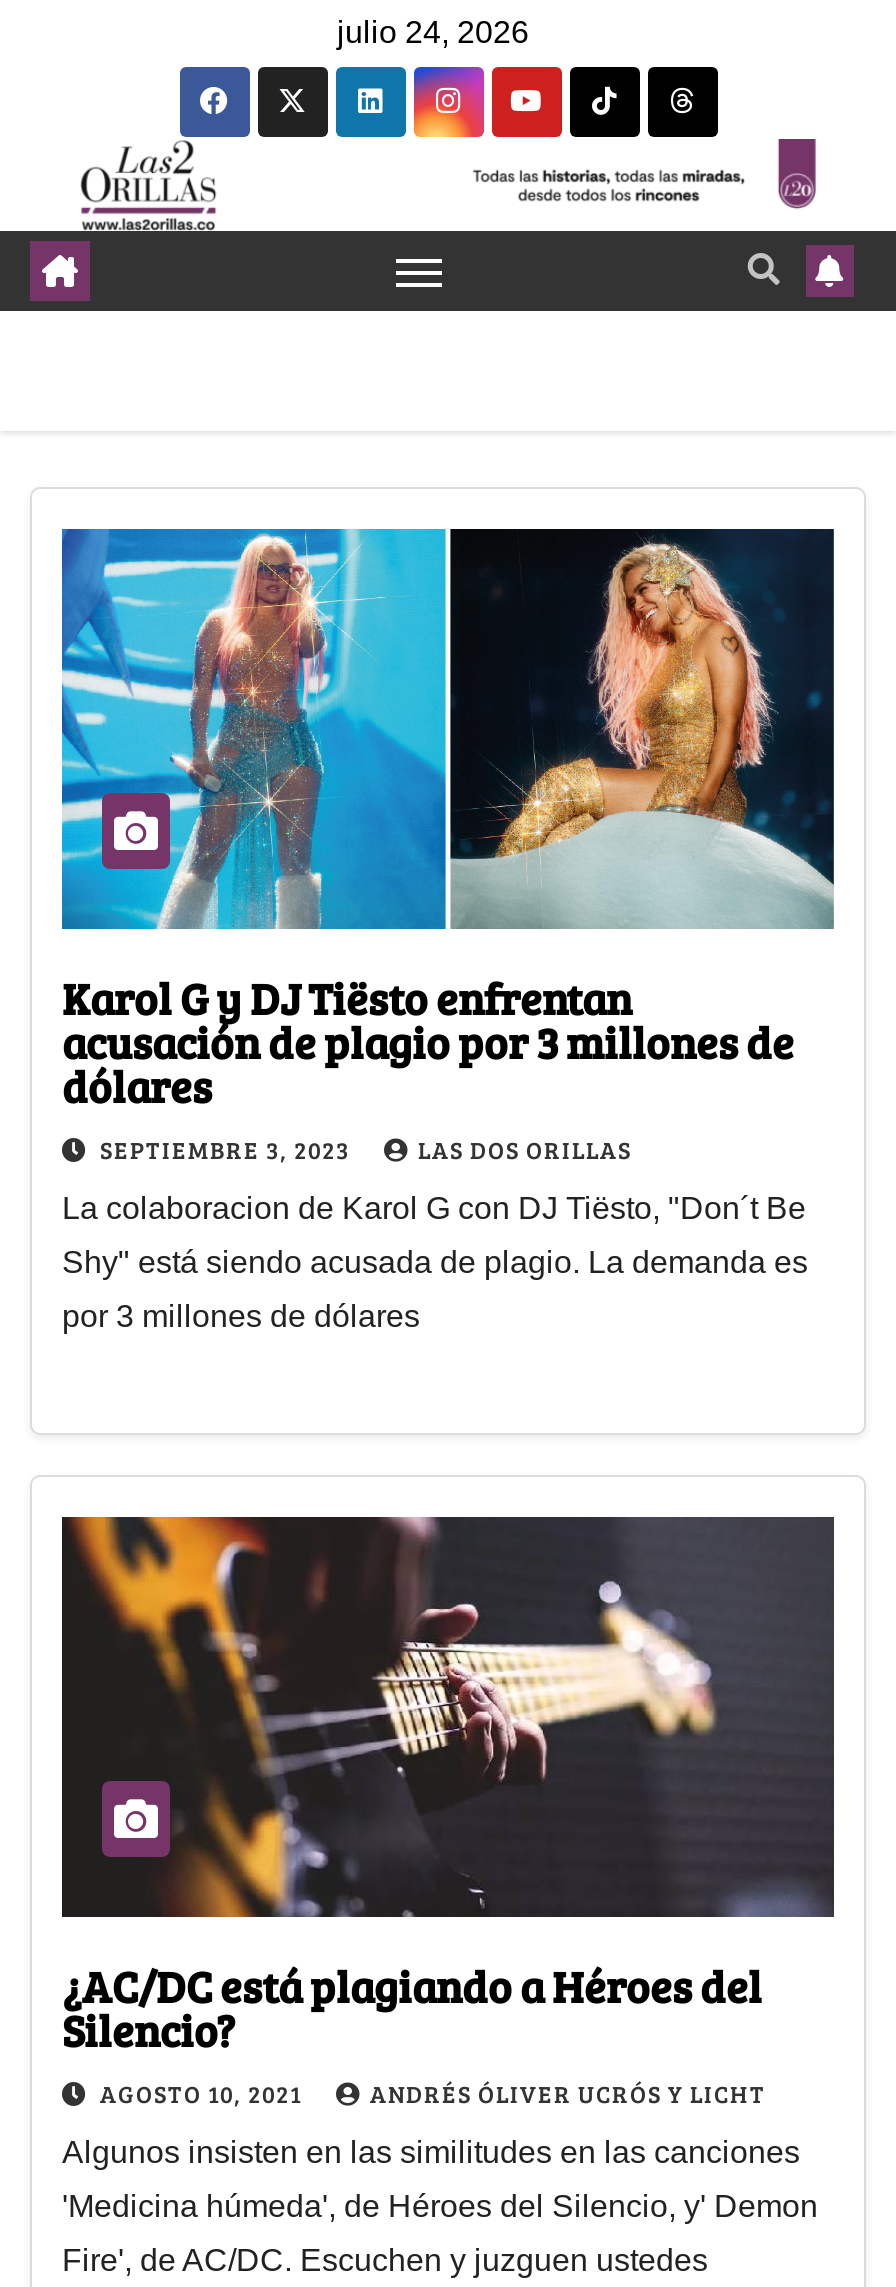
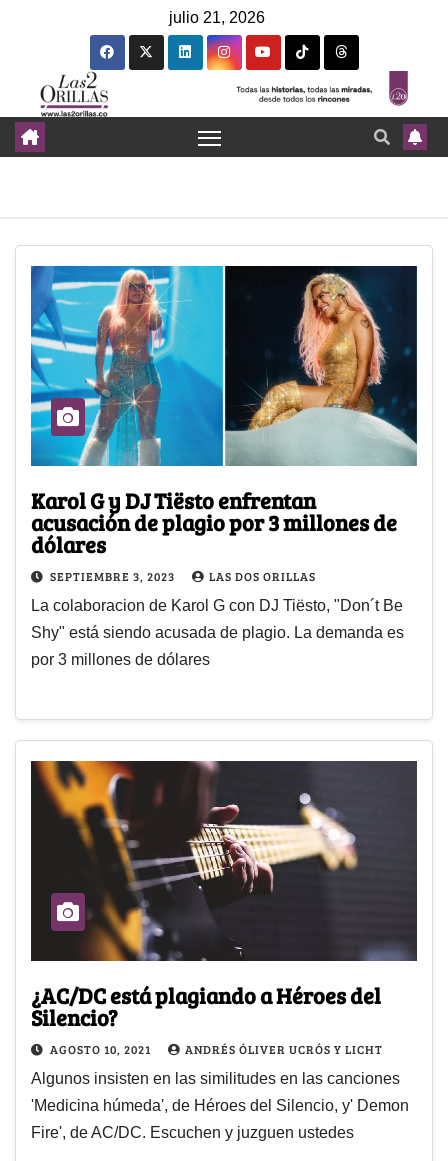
[337,15,529,49] julio 24, 2026 -> [168,9,264,26] julio 21, 2026

